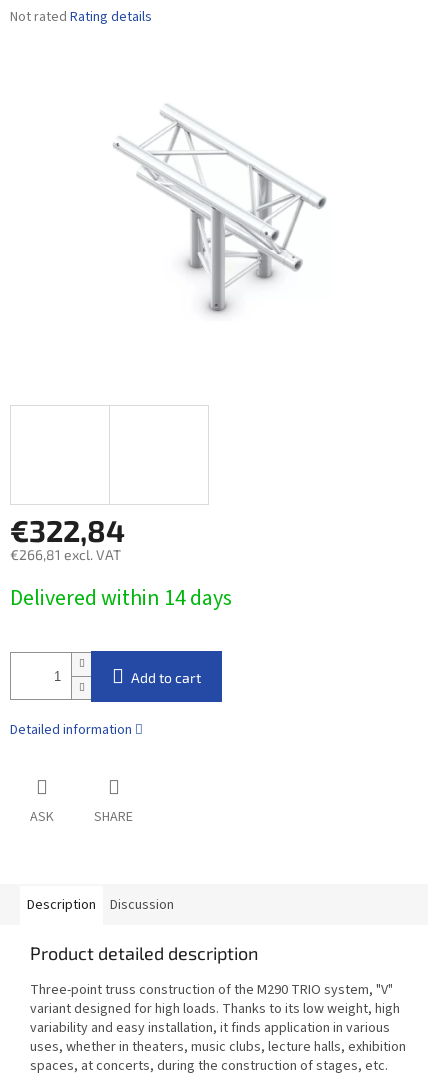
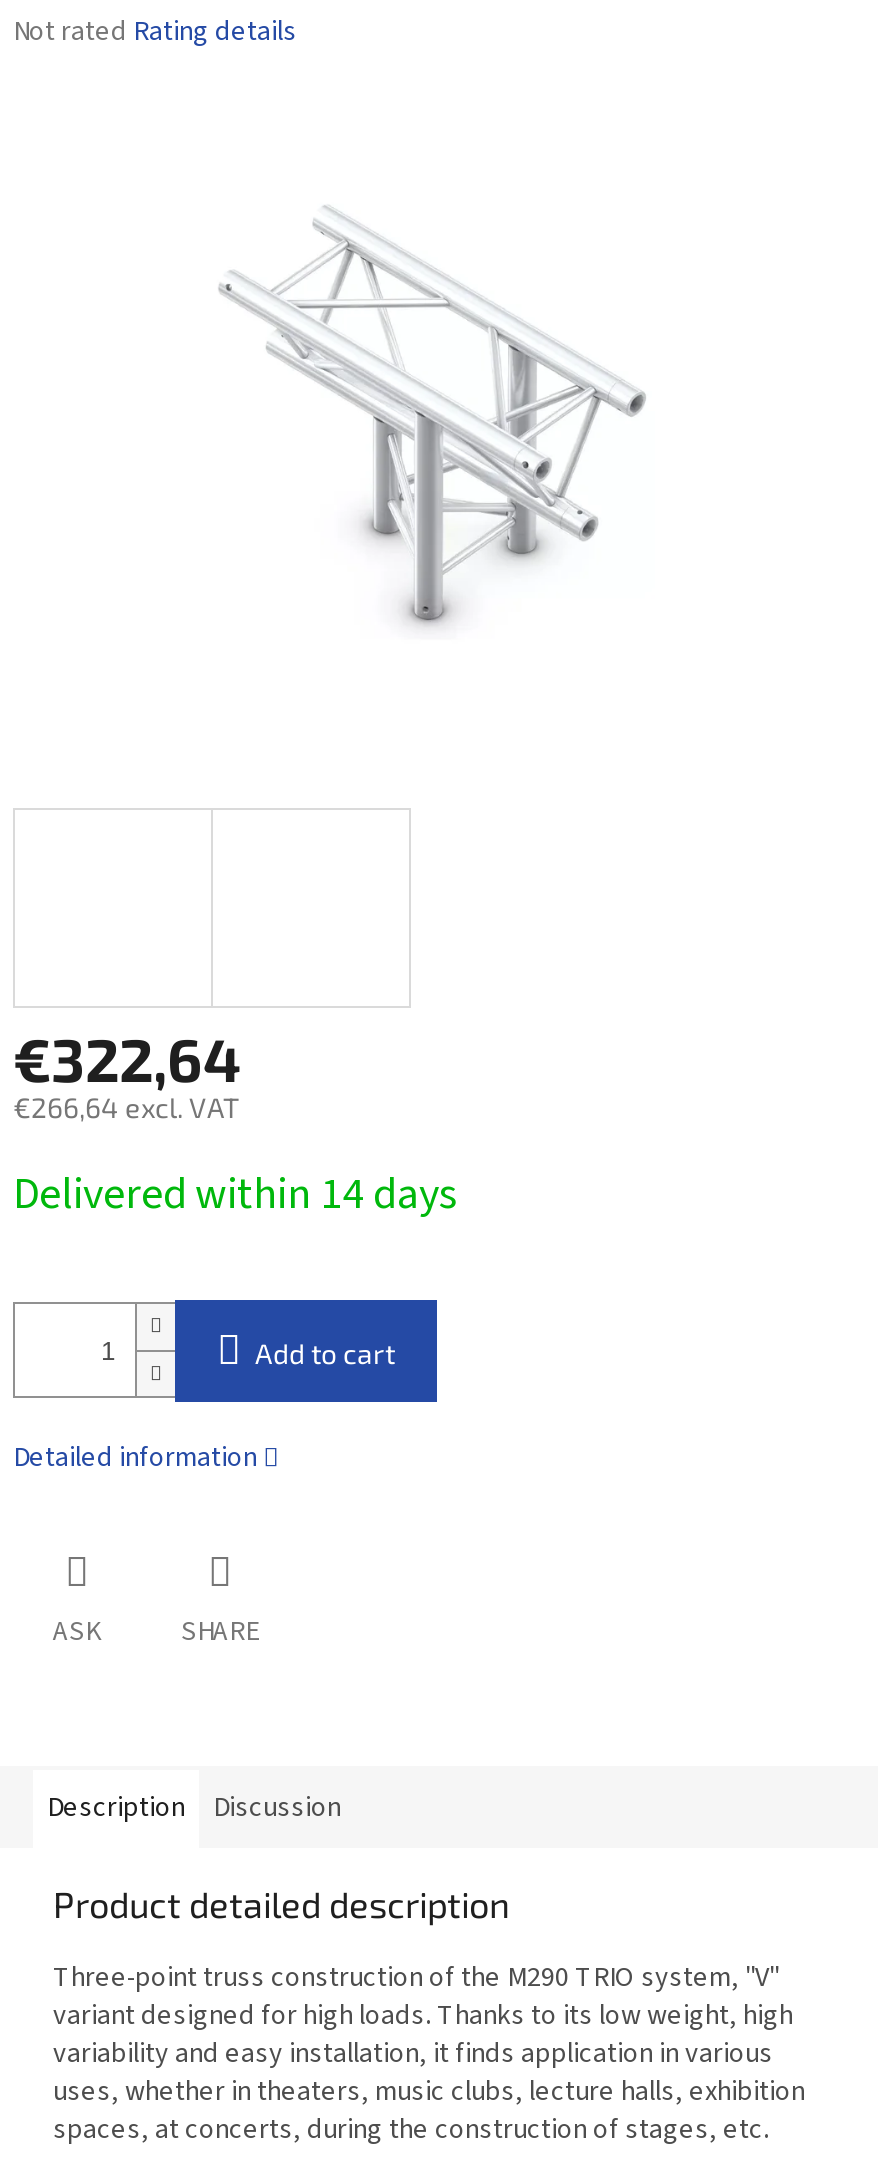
[10,512,125,548] €322,84 -> [13,1022,241,1094] €322,64
[10,546,121,563] €266,81 excl. VAT -> [13,1090,239,1124] €266,64 excl. VAT

